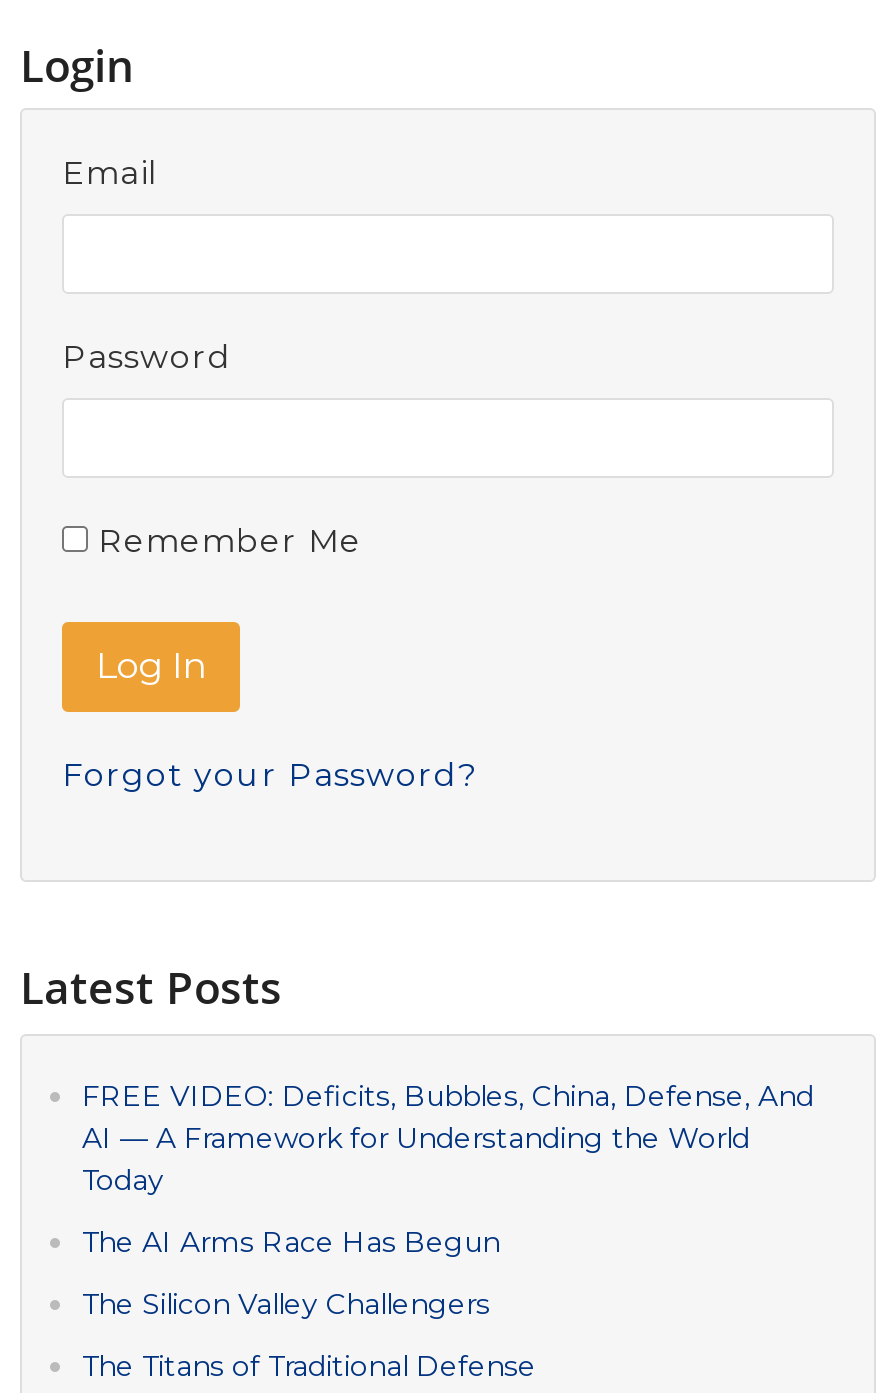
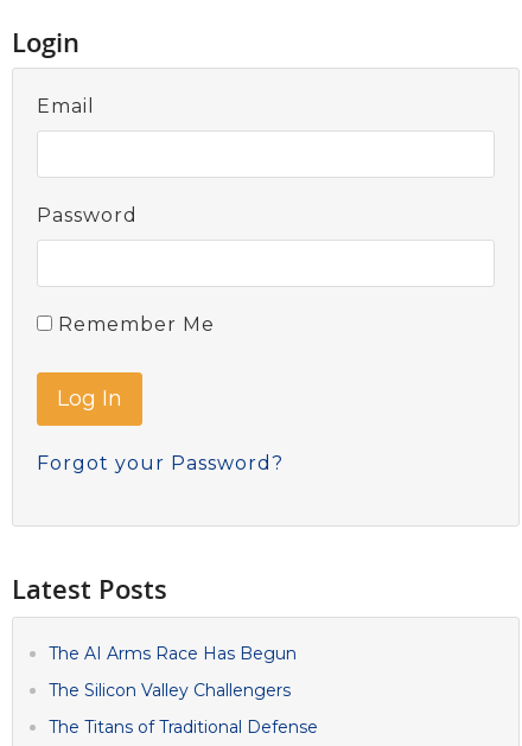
[82,1077,814,1197] FREE VIDEO: Deficits, Bubbles, China, Defense, And | AI — A Framework for Understanding the World | Today -> none

